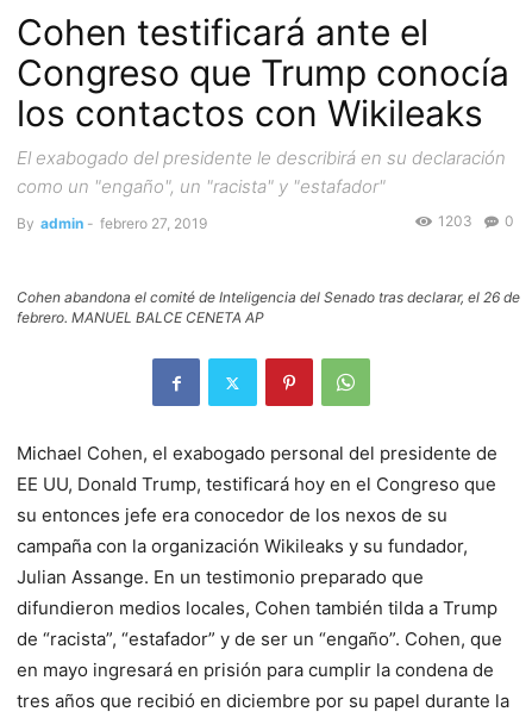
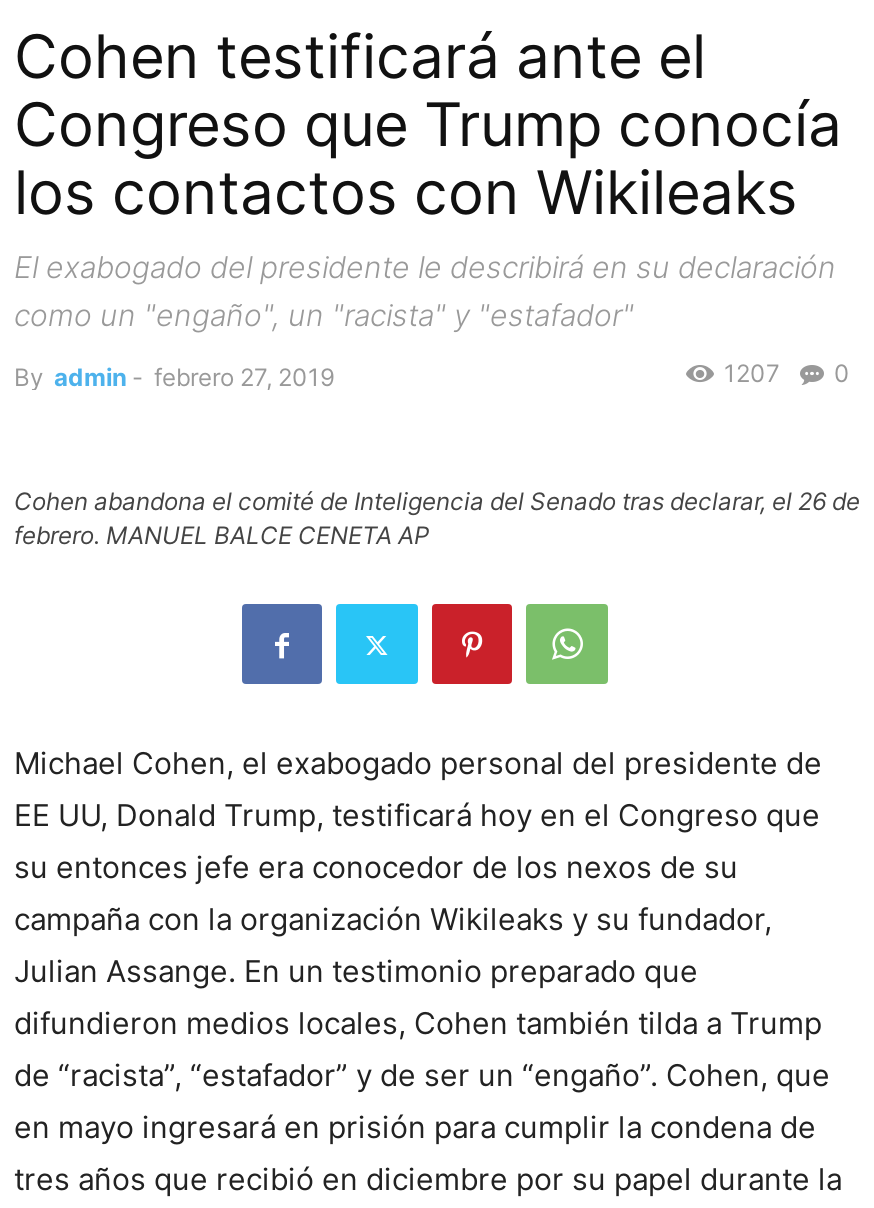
[438,212,514,230] 1203 0 -> [724,358,850,388] 1207 0

